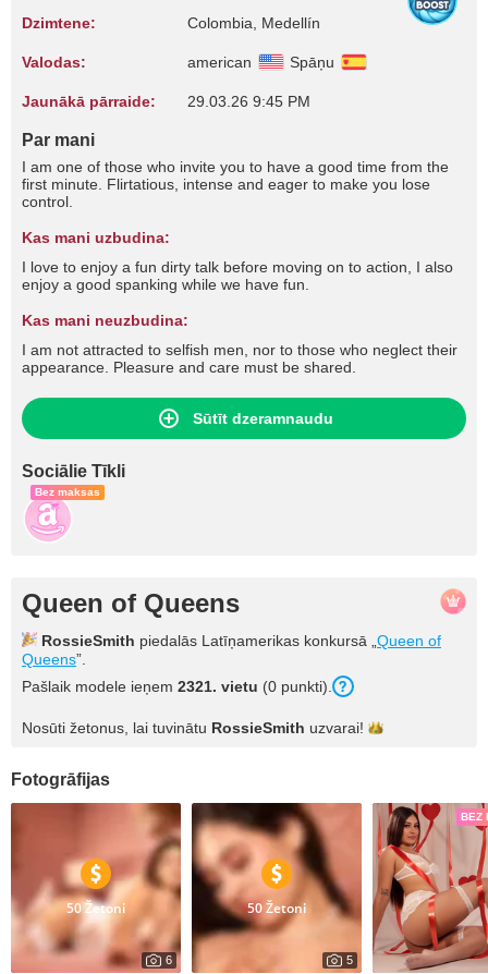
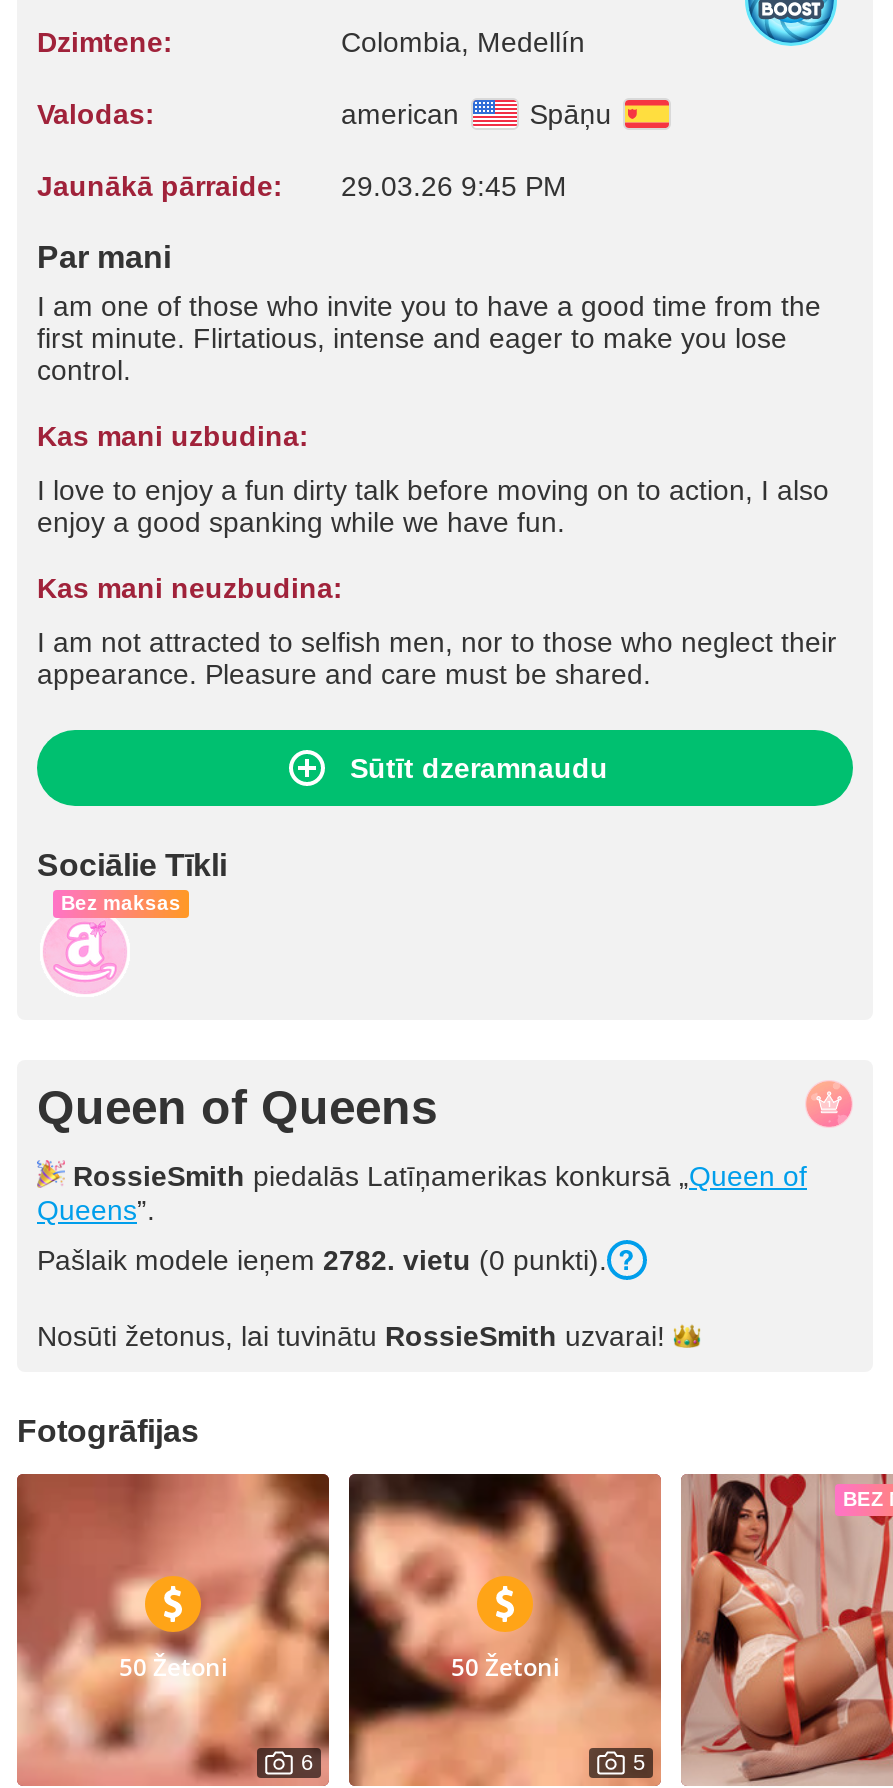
[22,678,332,695] Pašlaik modele ieņem 2321. vietu (0 punkti). -> [37,1244,607,1276] Pašlaik modele ieņem 2782. vietu (0 punkti).

